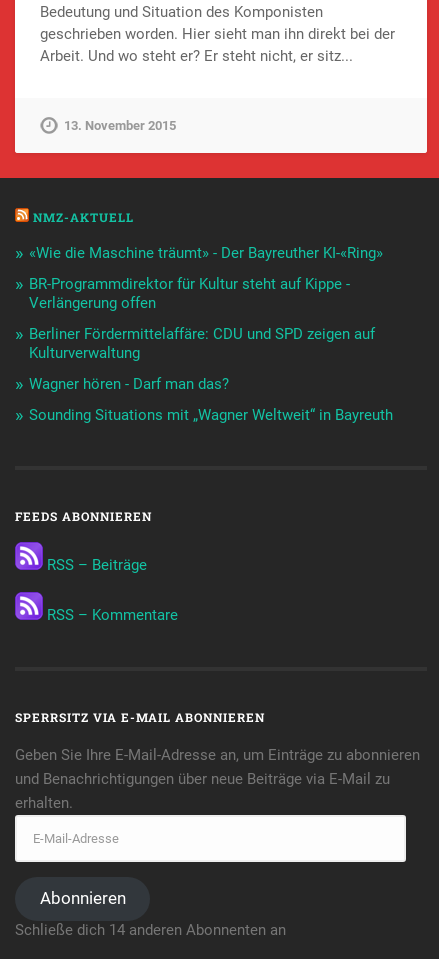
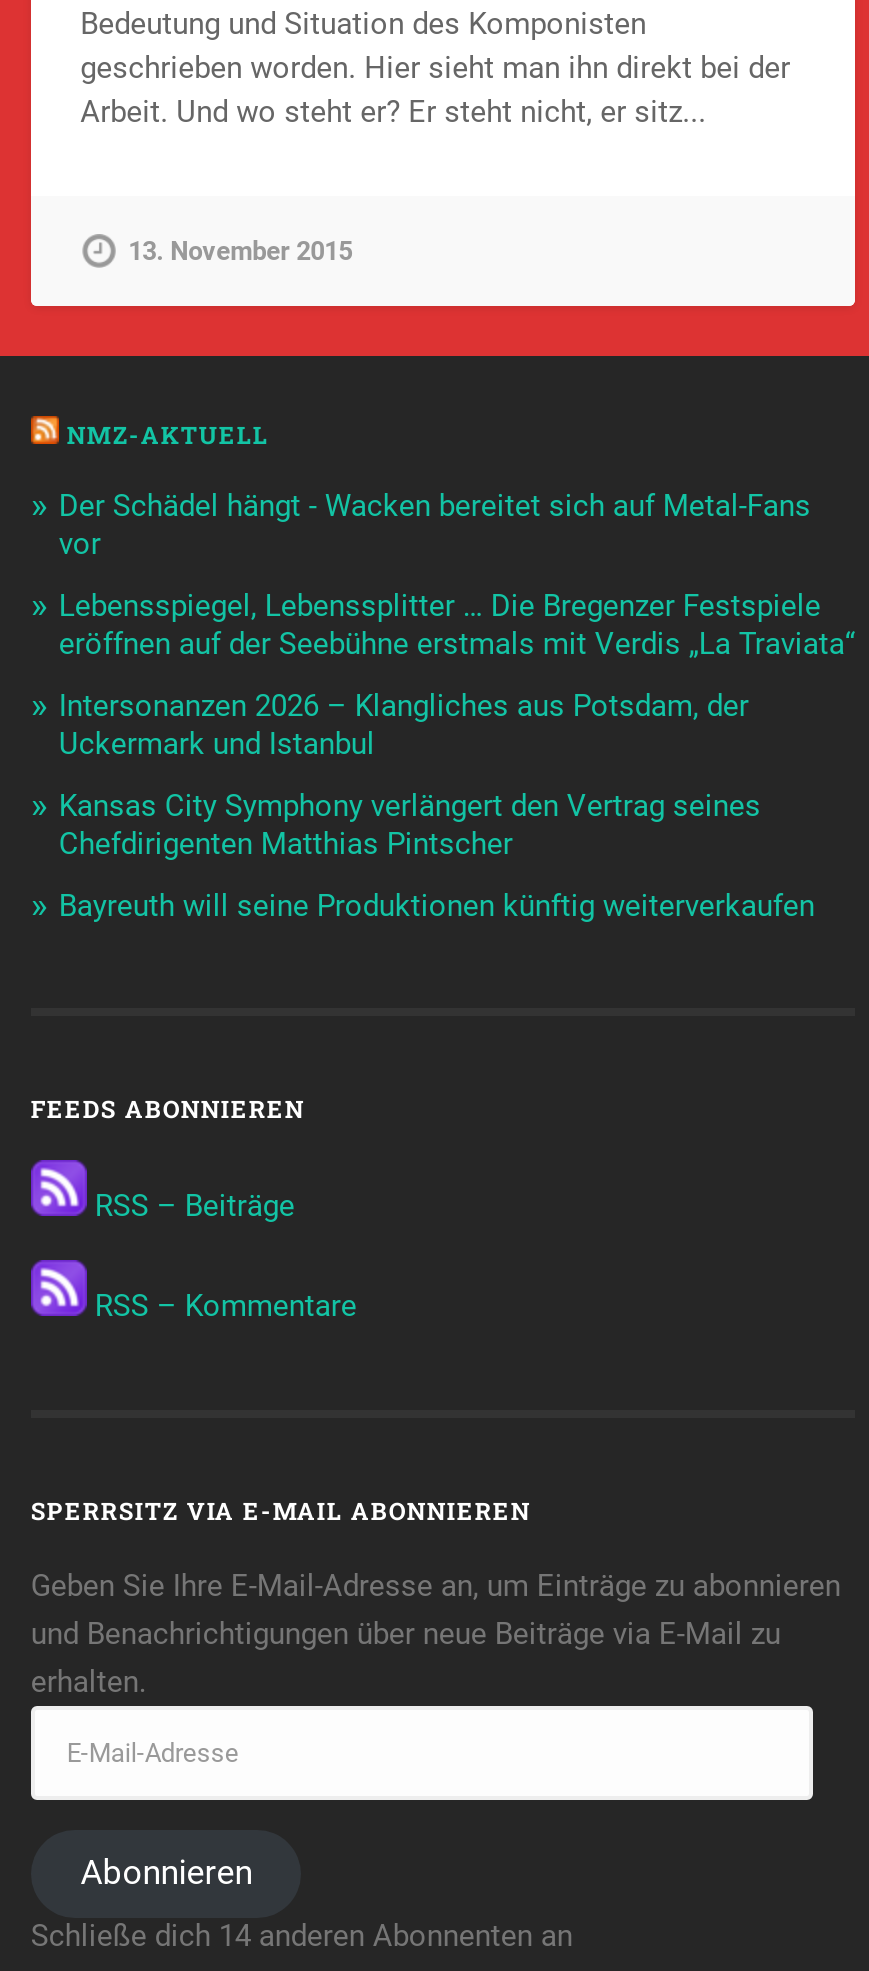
[29,244,383,262] «Wie die Maschine träumt» - Der Bayreuther KI-«Ring» -> [59,487,811,561] Der Schädel hängt - Wacken bereitet sich auf Metal-Fans | vor
[29,275,350,312] BR-Programmdirektor für Kultur steht auf Kippe - | Verlängerung offen -> [59,587,855,661] Lebensspiegel, Lebenssplitter … Die Bregenzer Festspiele | eröffnen auf der Seebühne erstmals mit Verdis „La Traviata“
[29,325,375,362] Berliner Fördermittelaffäre: CDU und SPD zeigen auf | Kulturverwaltung -> [59,687,749,761] Intersonanzen 2026 – Klangliches aus Potsdam, der | Uckermark und Istanbul
[29,375,229,393] Wagner hören - Darf man das? -> [59,787,761,861] Kansas City Symphony verlängert den Vertrag seines | Chefdirigenten Matthias Pintscher
[29,406,393,424] Sounding Situations mit „Wagner Weltweit“ in Bayreuth -> [59,887,815,923] Bayreuth will seine Produktionen künftig weiterverkaufen

